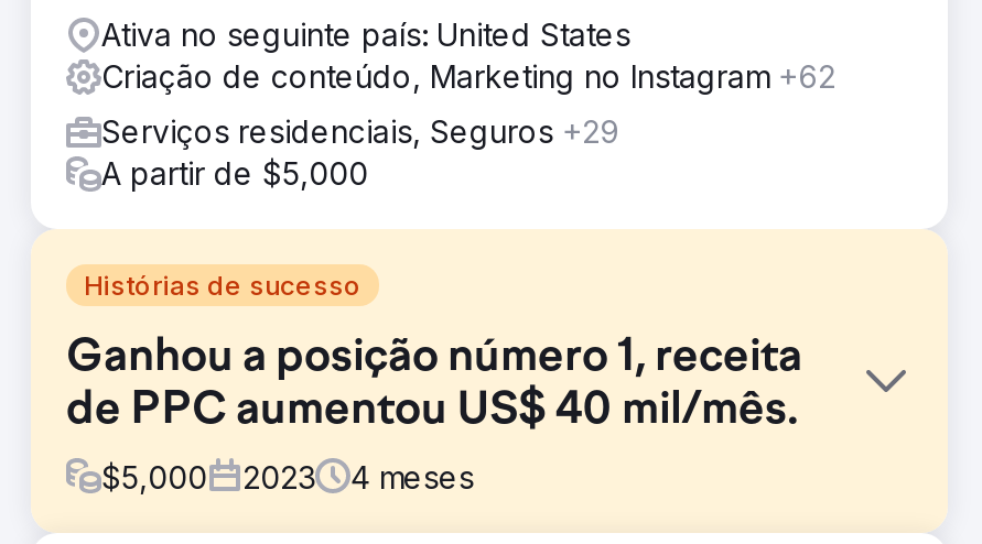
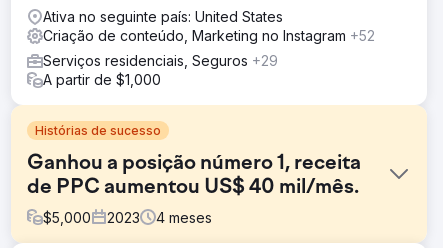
[101,56,835,94] Criação de conteúdo, Marketing no Instagram +62 -> [43,27,375,44] Criação de conteúdo, Marketing no Instagram +52
[101,153,368,191] A partir de $5,000 -> [43,71,161,88] A partir de $1,000

